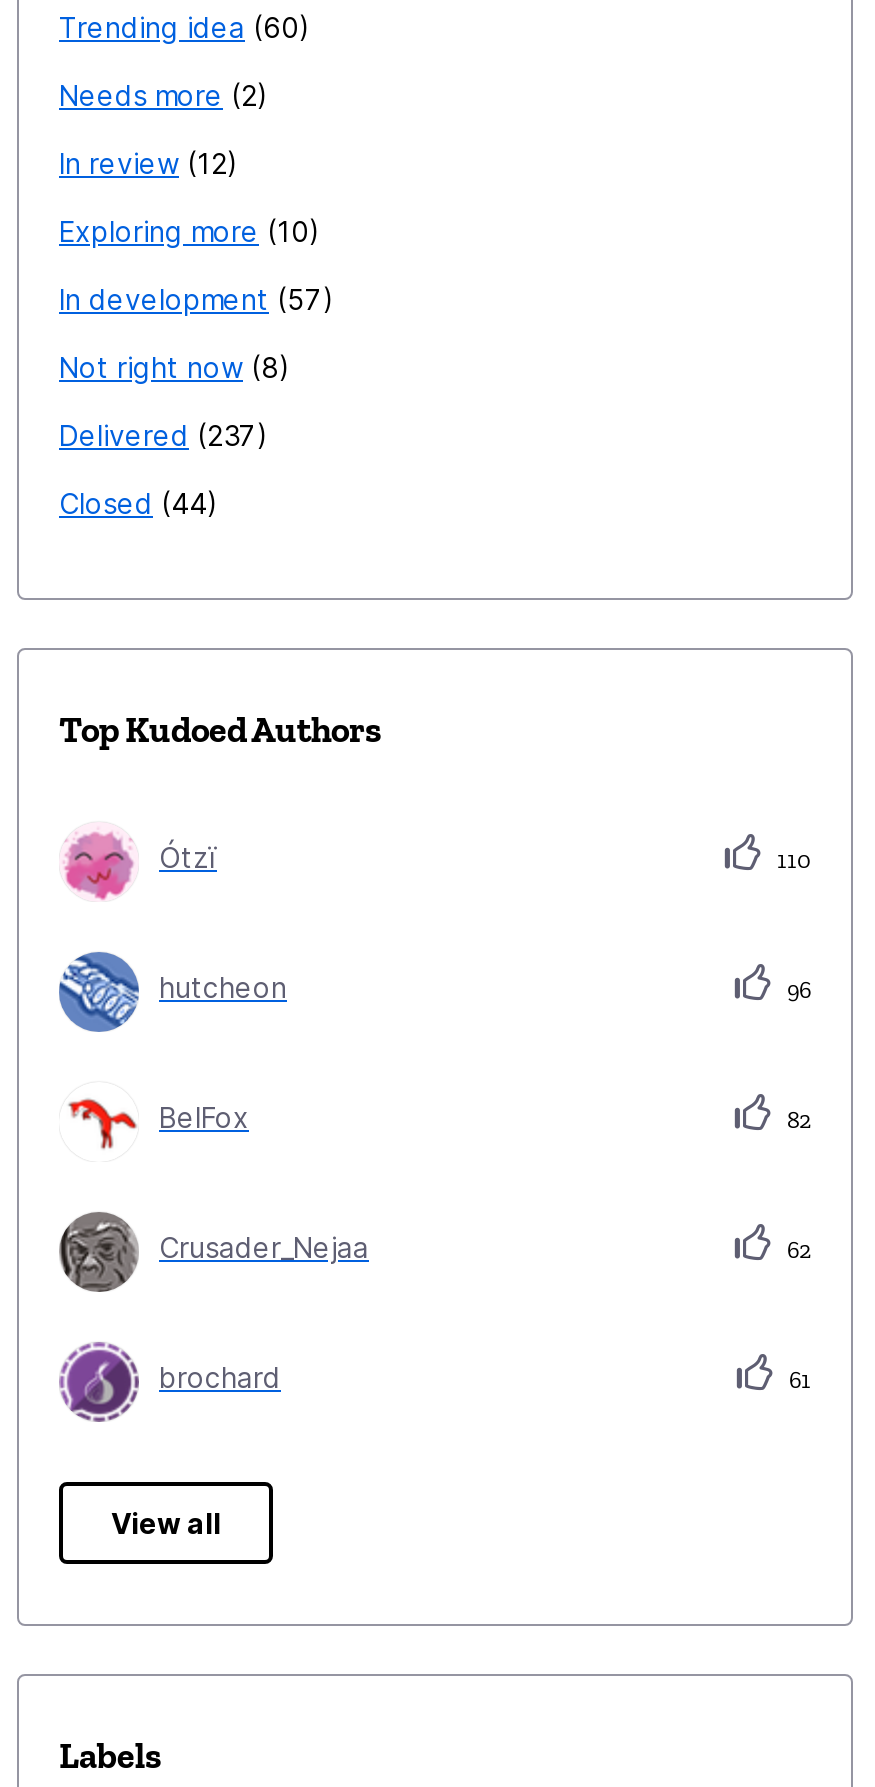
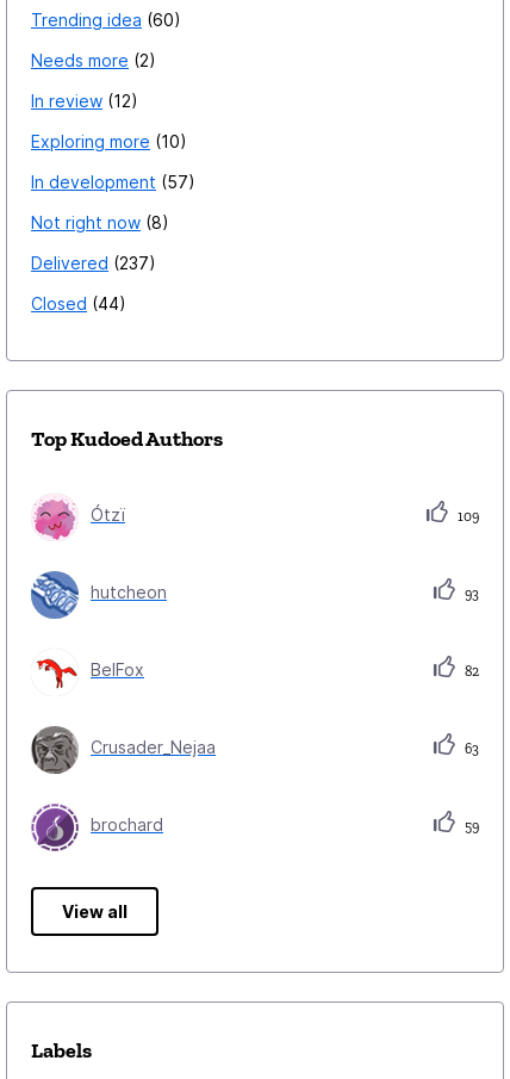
[771,846,811,874] 110 -> [454,508,479,525] 109
[781,976,811,1004] 96 -> [461,586,479,602] 93
[781,1236,811,1264] 62 -> [461,741,479,757] 63
[783,1366,811,1394] 61 -> [461,818,479,835] 59

